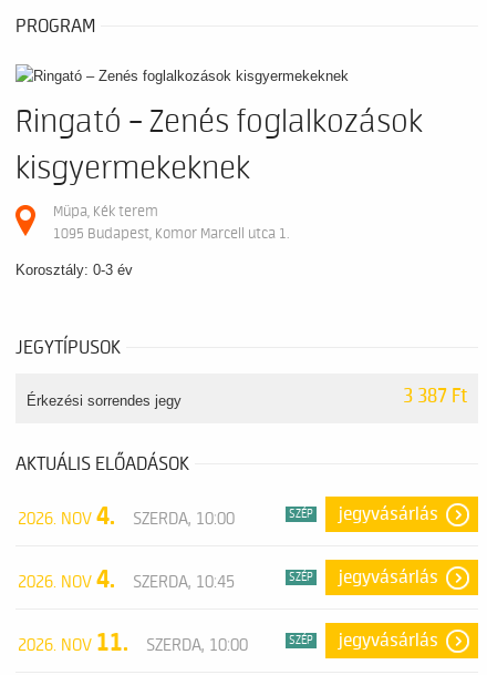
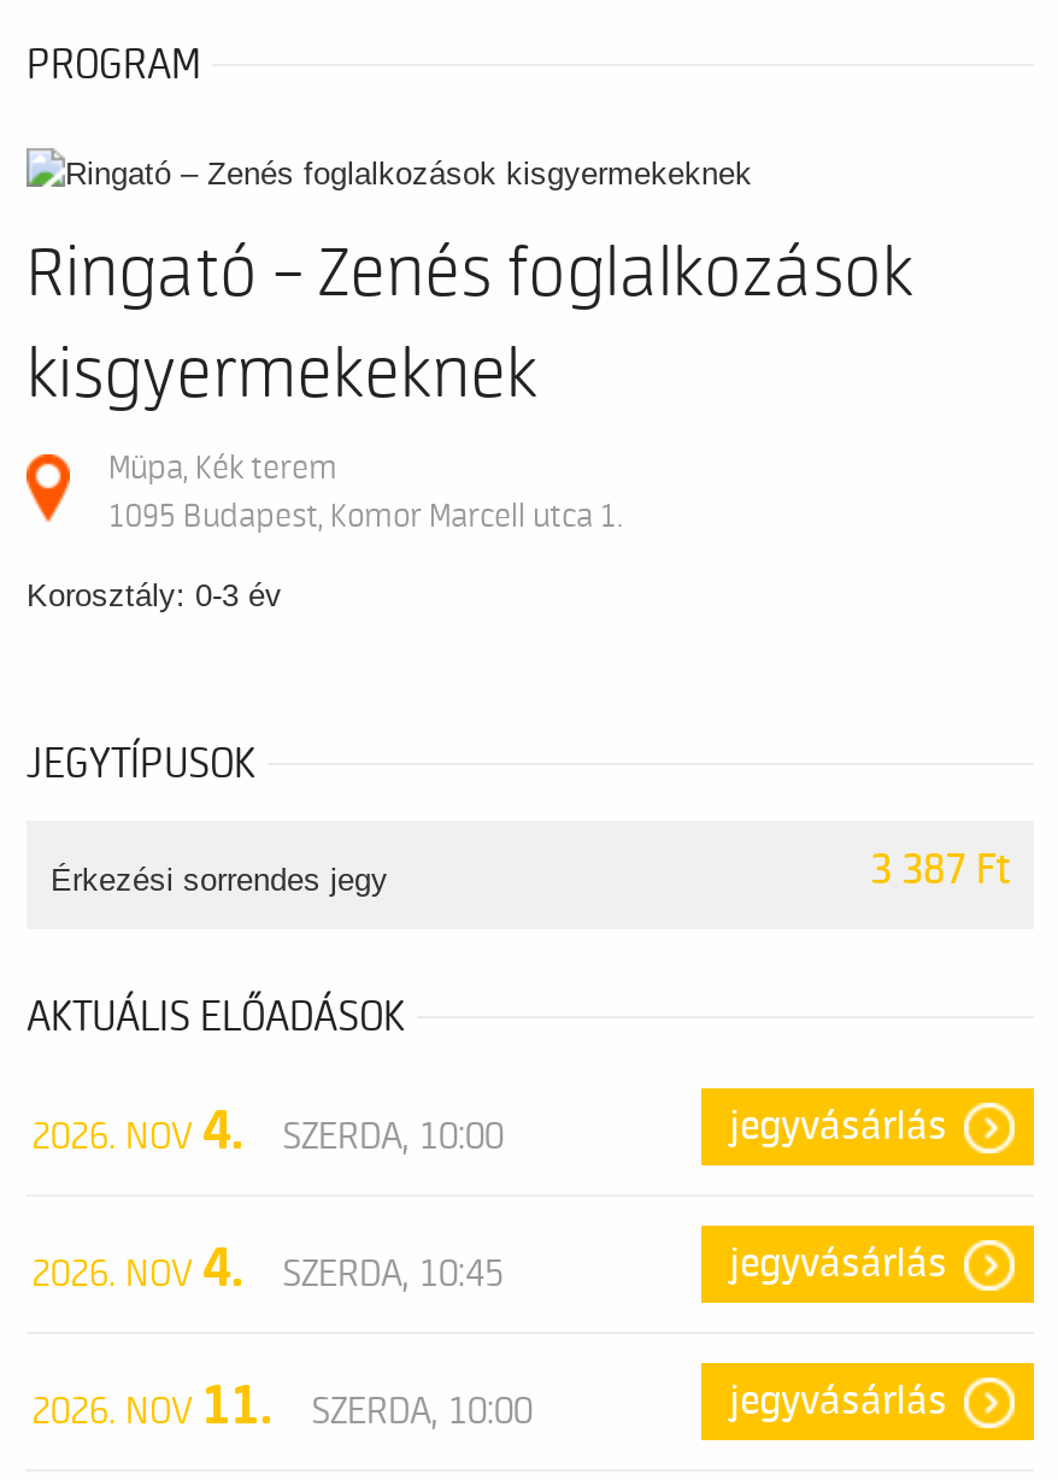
[289,508,313,521] SZÉP -> none
[289,571,313,584] SZÉP -> none
[289,634,313,647] SZÉP -> none

